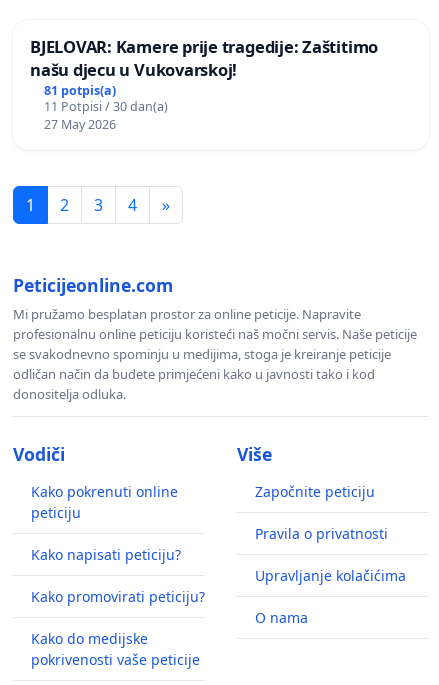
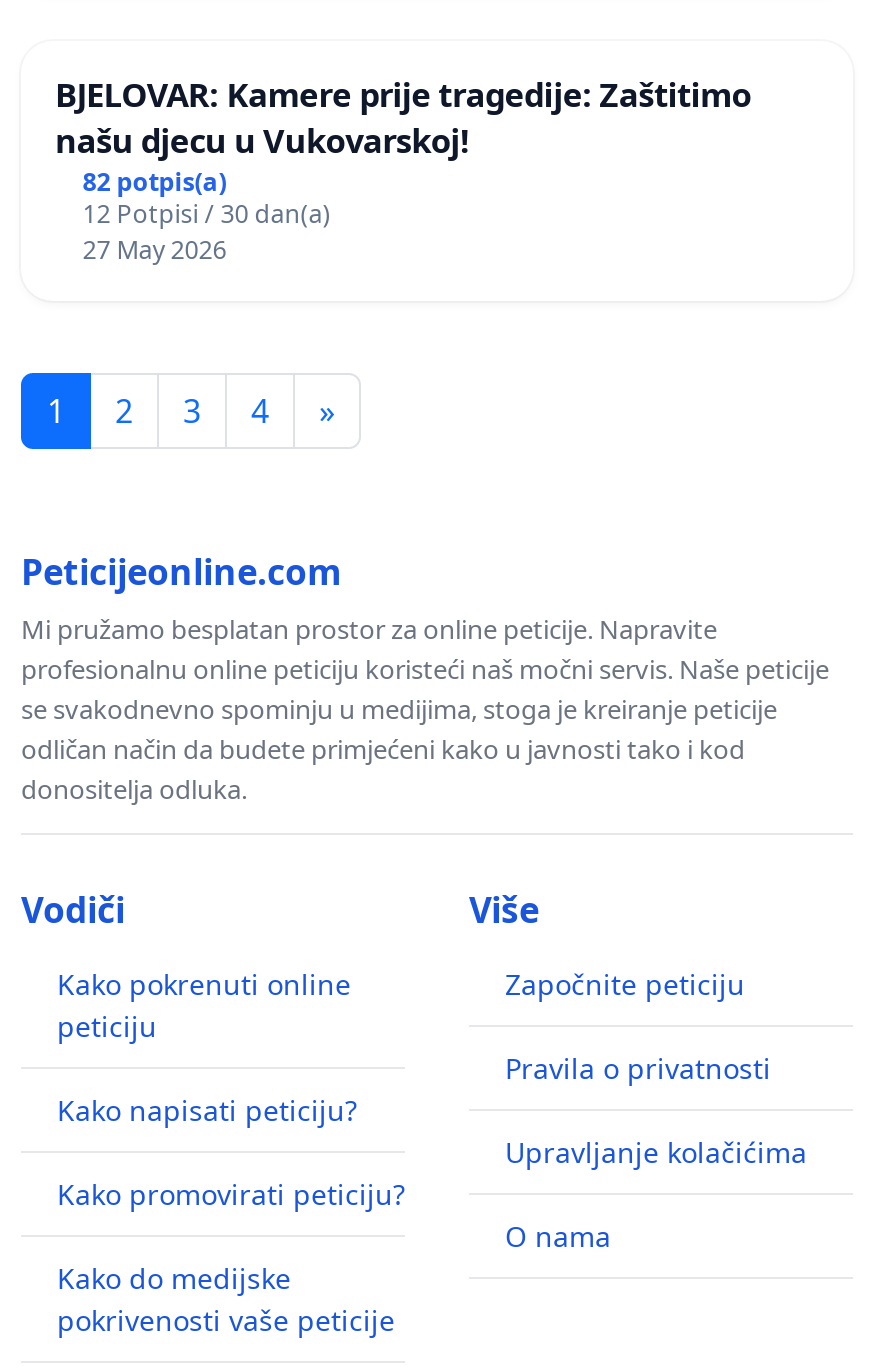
[44,82,116,99] 81 potpis(a) -> [83,164,227,198] 82 potpis(a)
[44,98,168,115] 11 Potpisi / 30 dan(a) -> [83,196,331,230] 12 Potpisi / 30 dan(a)

